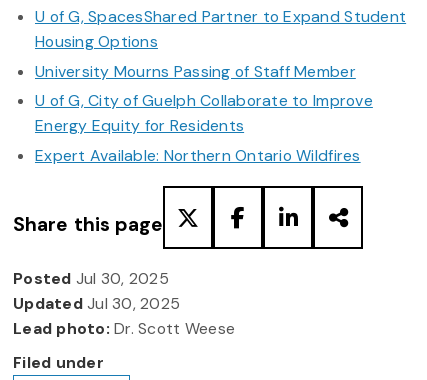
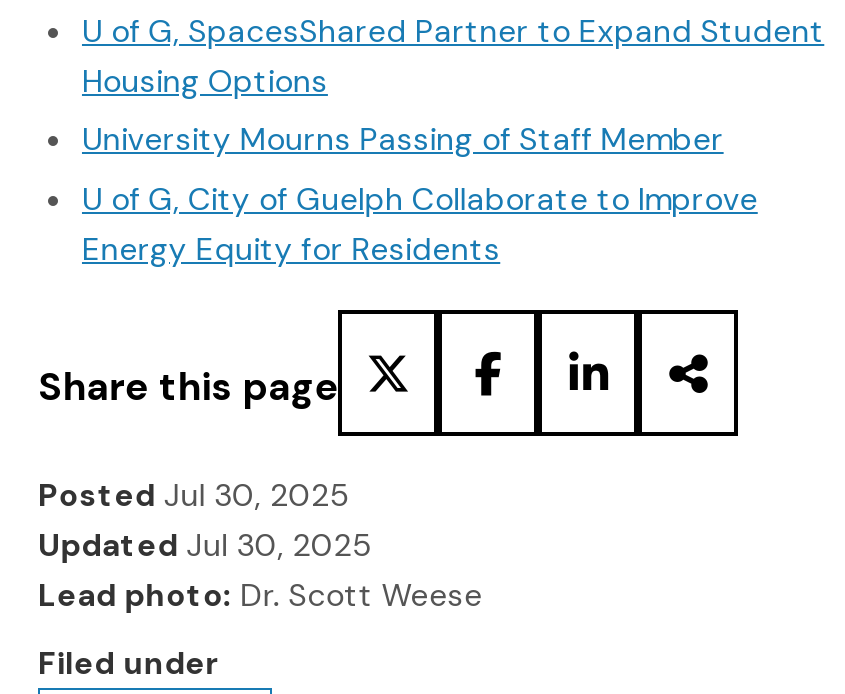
[35,144,361,165] Expert Available: Northern Ontario Wildfires -> none

